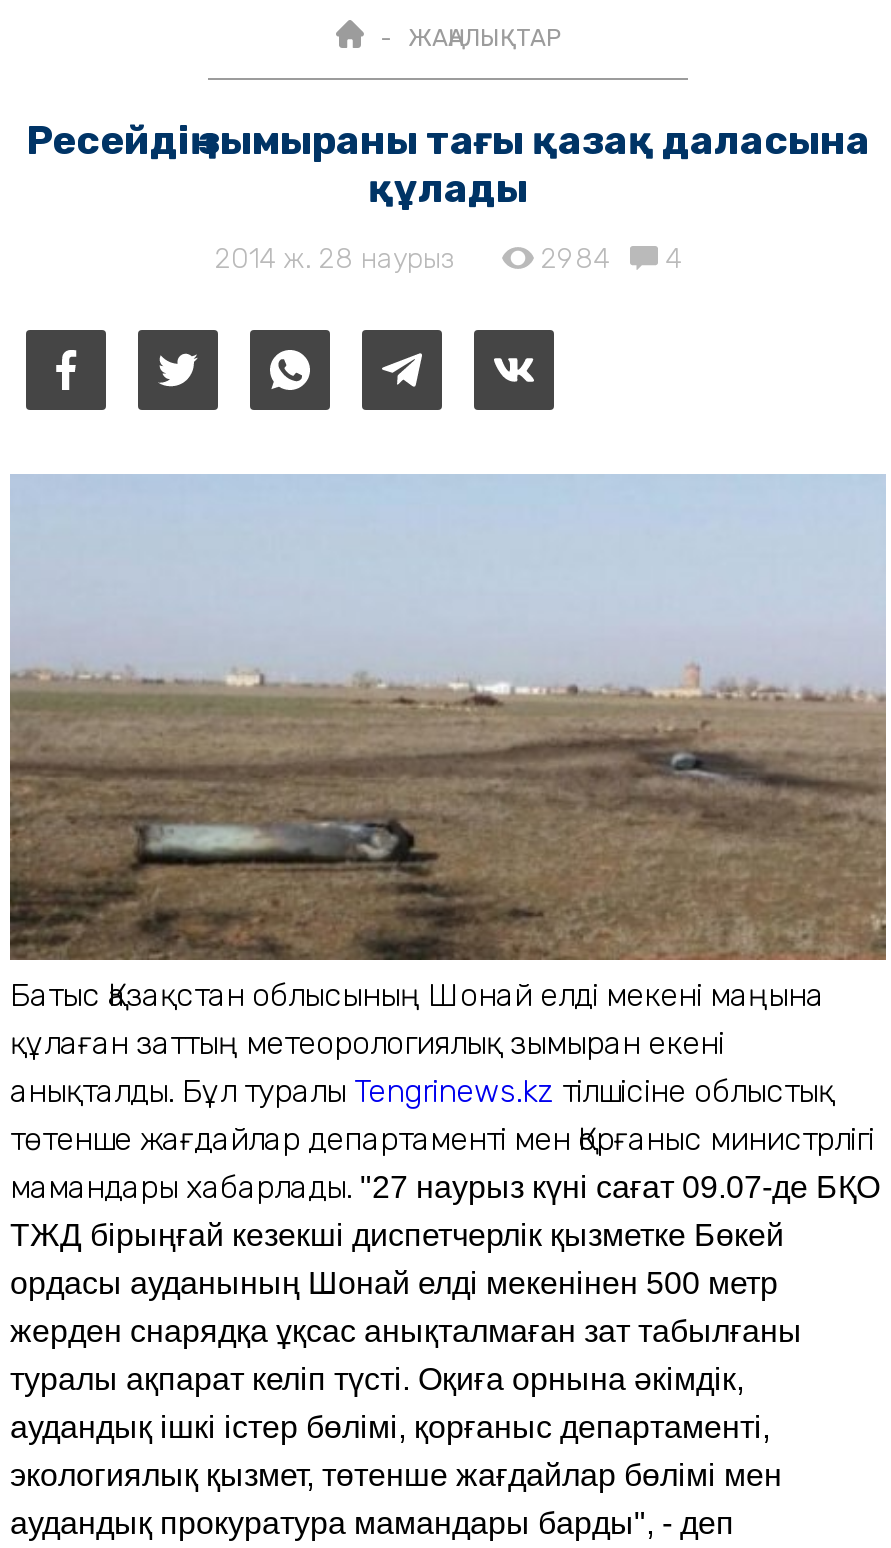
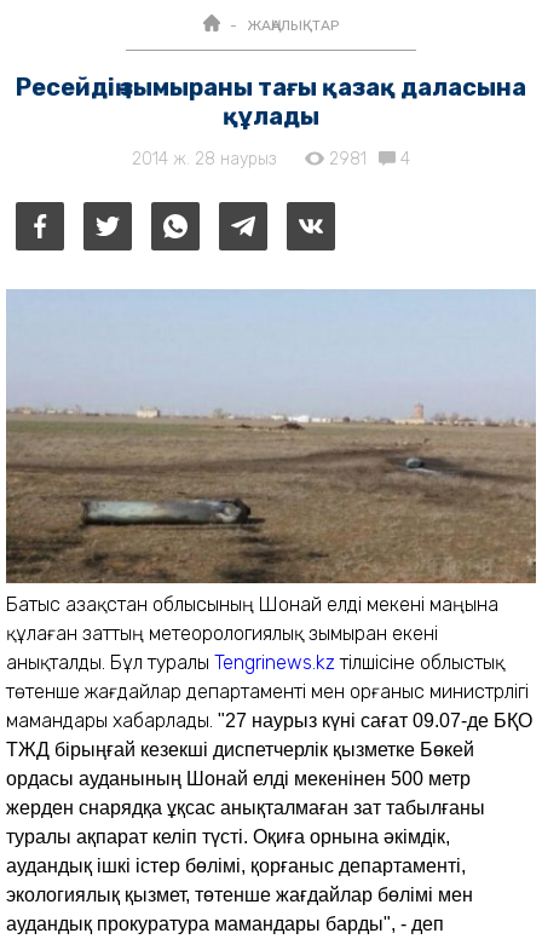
[541,241,681,275] 2984 4 -> [329,148,410,169] 2981 4

